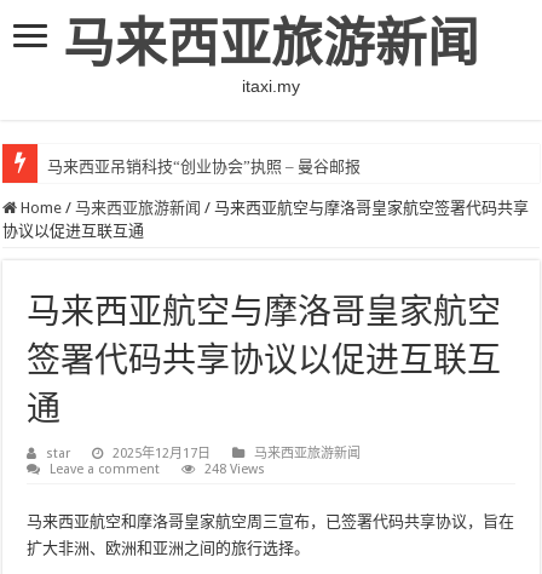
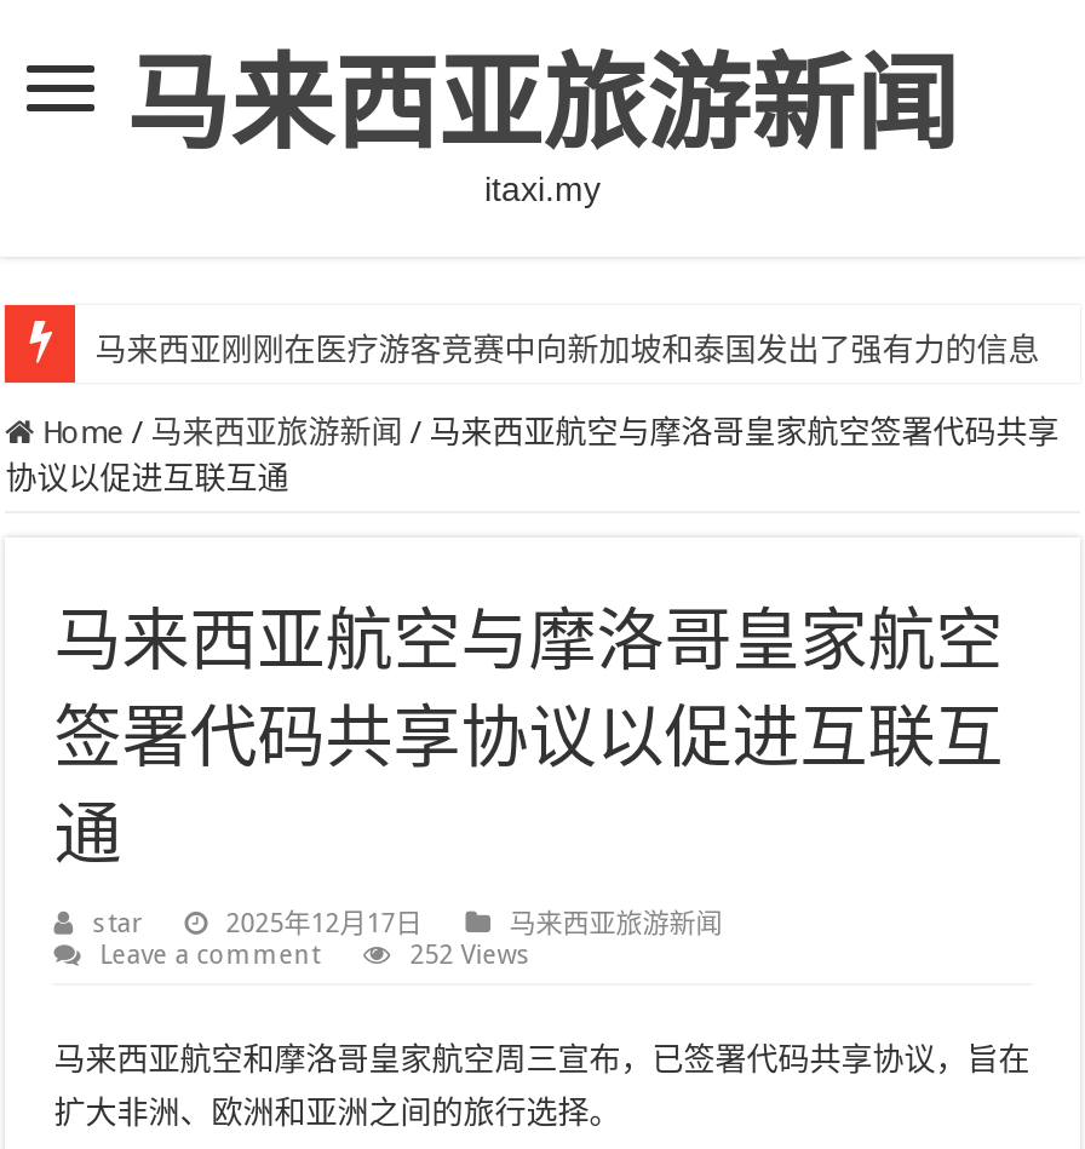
[47,157,361,176] 马来西亚吊销科技“创业协会”执照 – 曼谷邮报 -> [95,332,1039,368] 马来西亚刚刚在医疗游客竞赛中向新加坡和泰国发出了强有力的信息
[205,461,265,477] 248 Views -> [410,940,531,971] 252 Views

